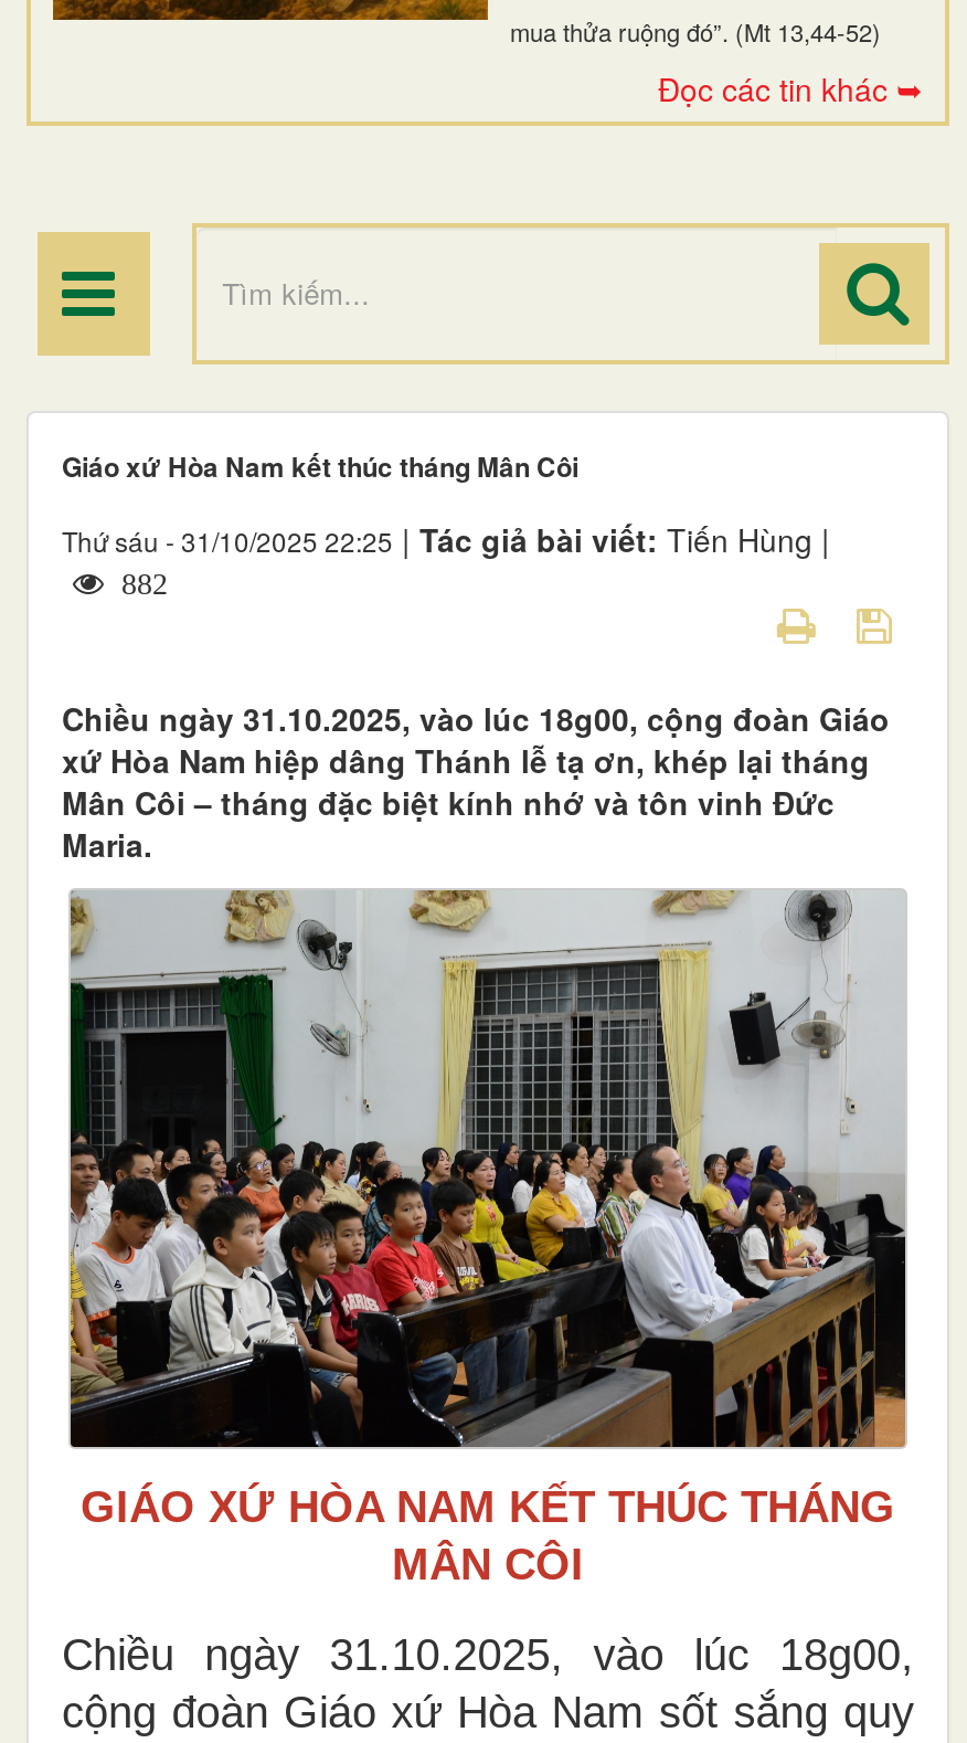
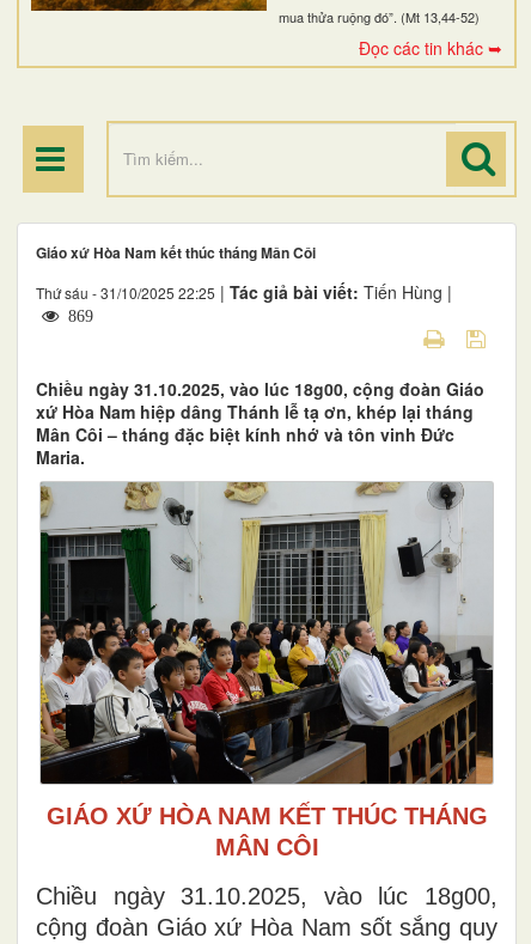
[104,567,168,598] 882 -> [59,307,93,324] 869

